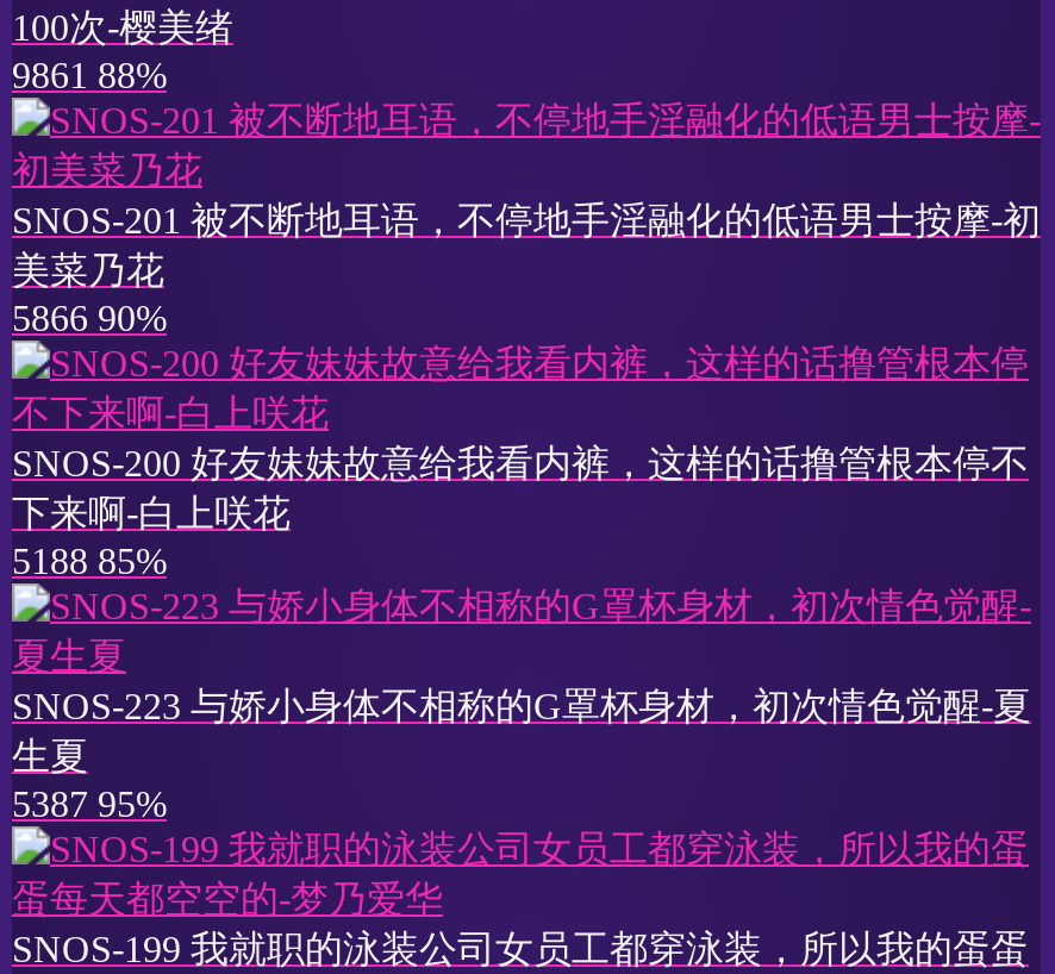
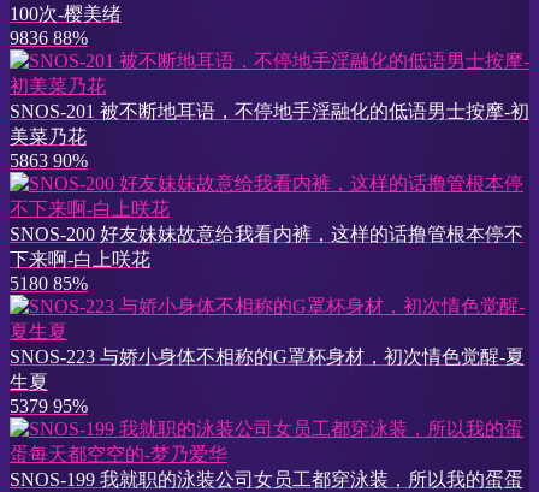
[12,54,167,95] 9861 88% -> [10,27,88,48] 9836 88%
[12,297,167,337] 5866 90% -> [10,150,88,170] 5863 90%
[12,540,167,580] 5188 85% -> [10,273,88,293] 5180 85%
[12,783,167,823] 5387 95% -> [10,395,88,416] 5379 95%

